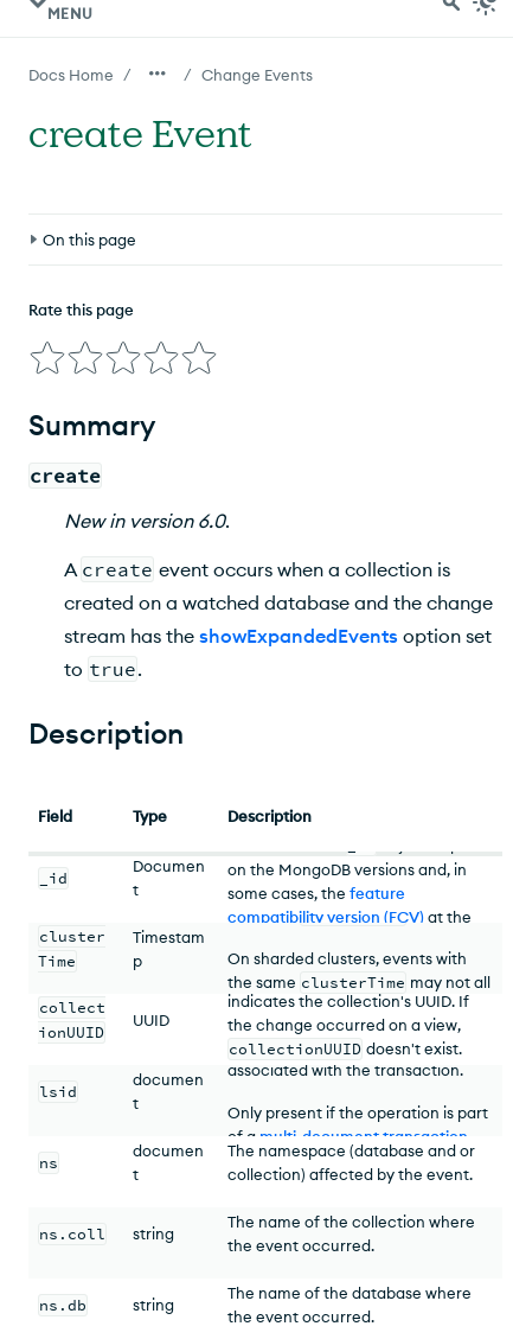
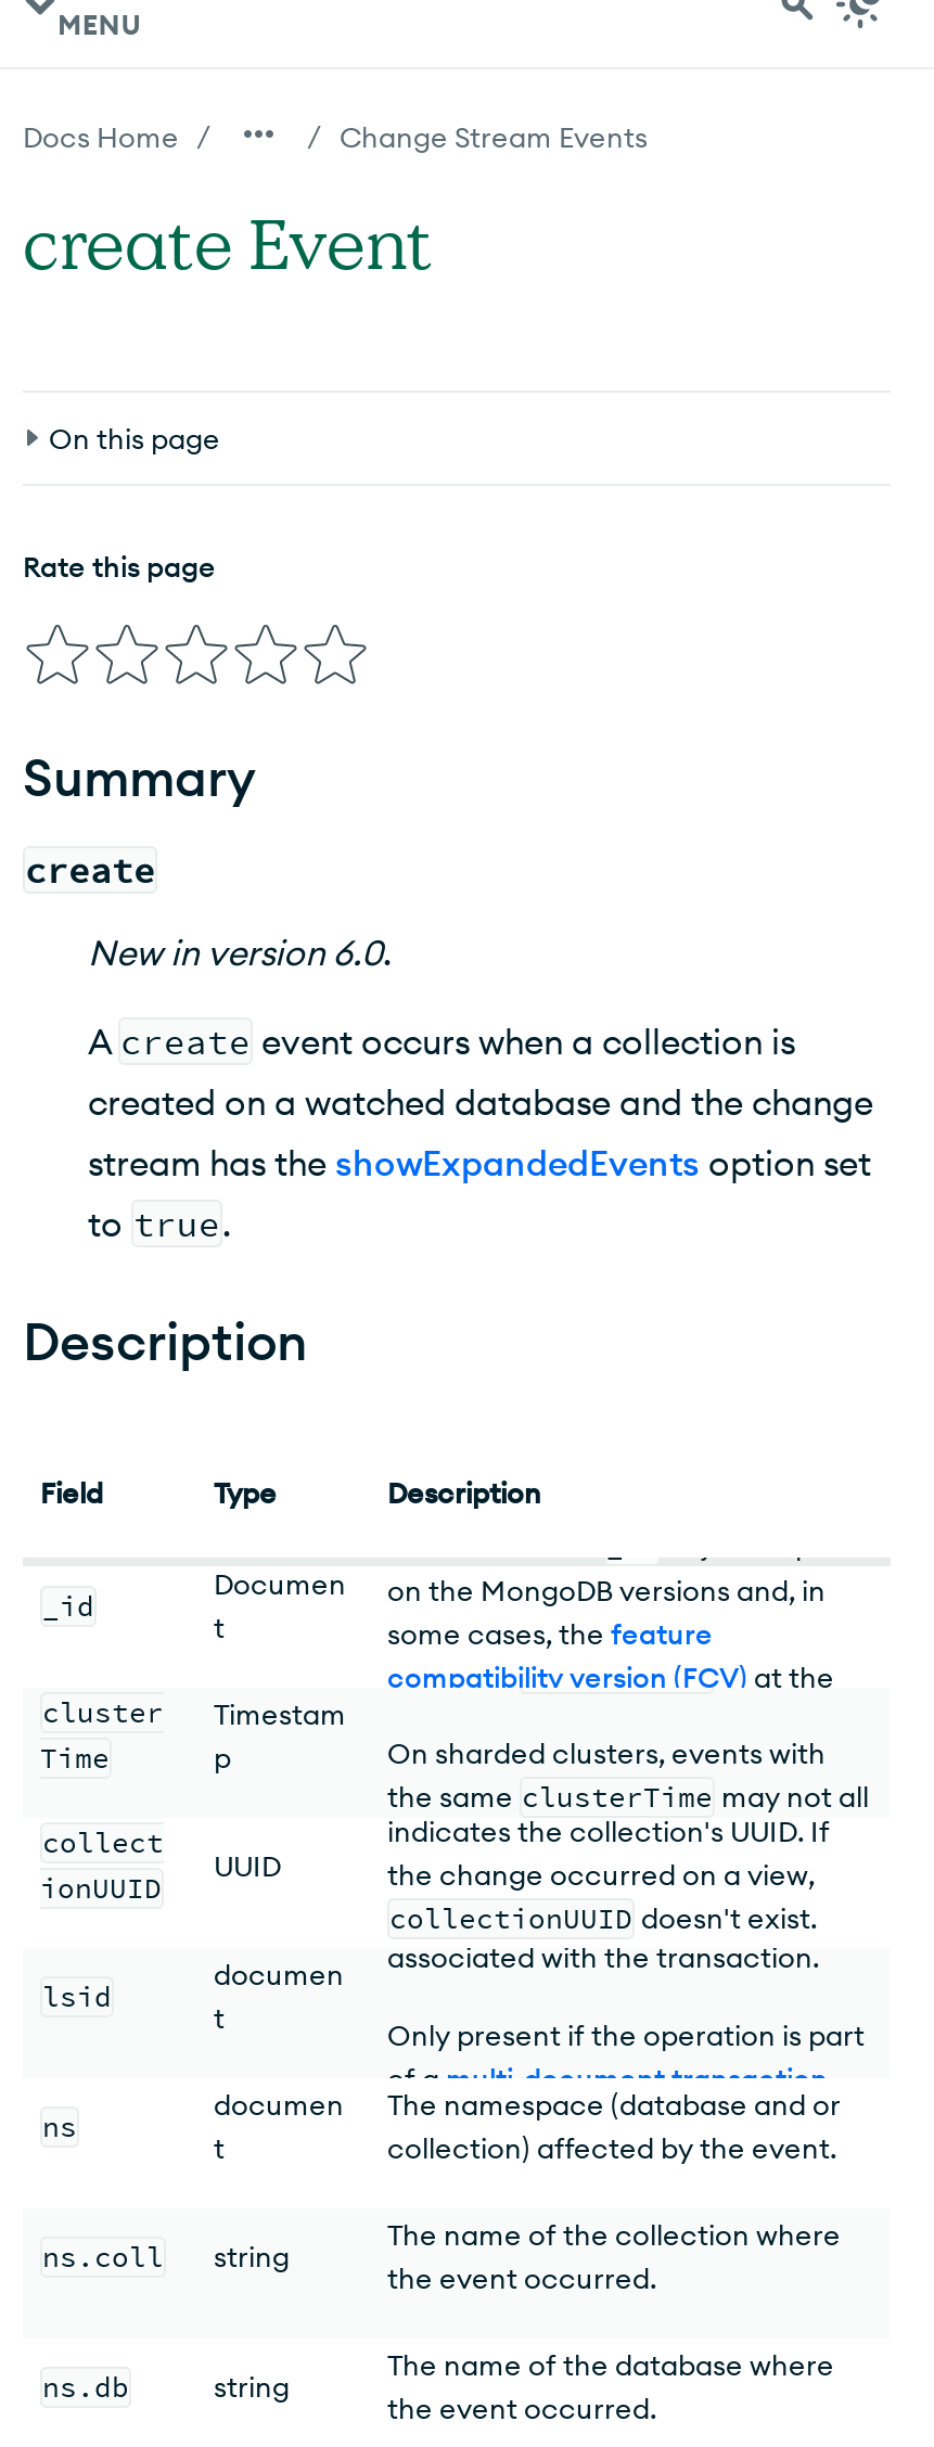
[184,64,313,84] / Change Events -> [307,117,648,154] / Change Stream Events

